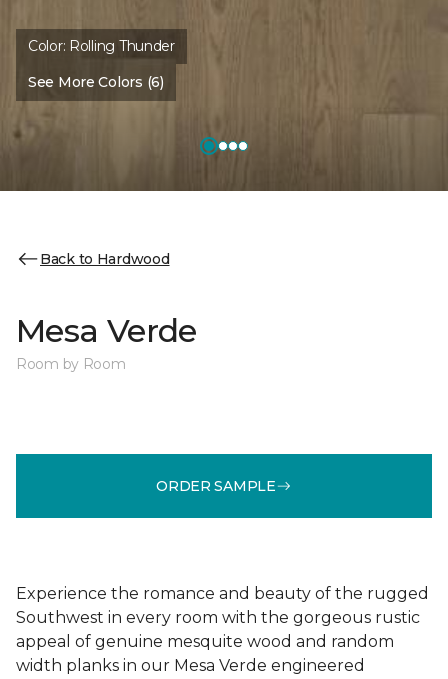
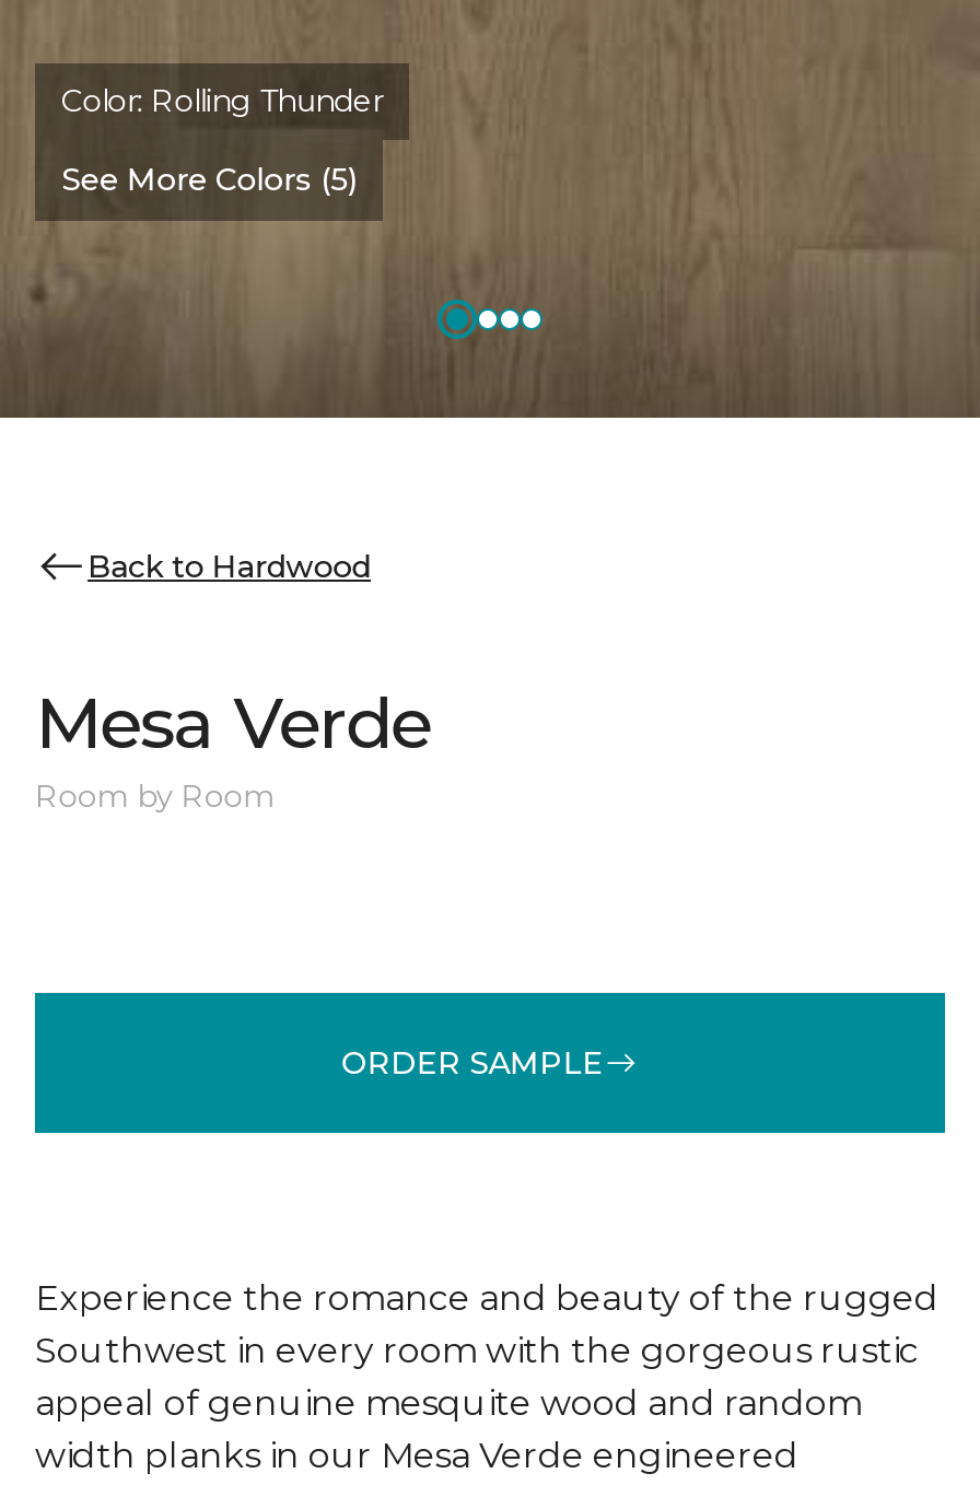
[28,73,164,91] See More Colors (6) -> [61,160,356,199] See More Colors (5)

